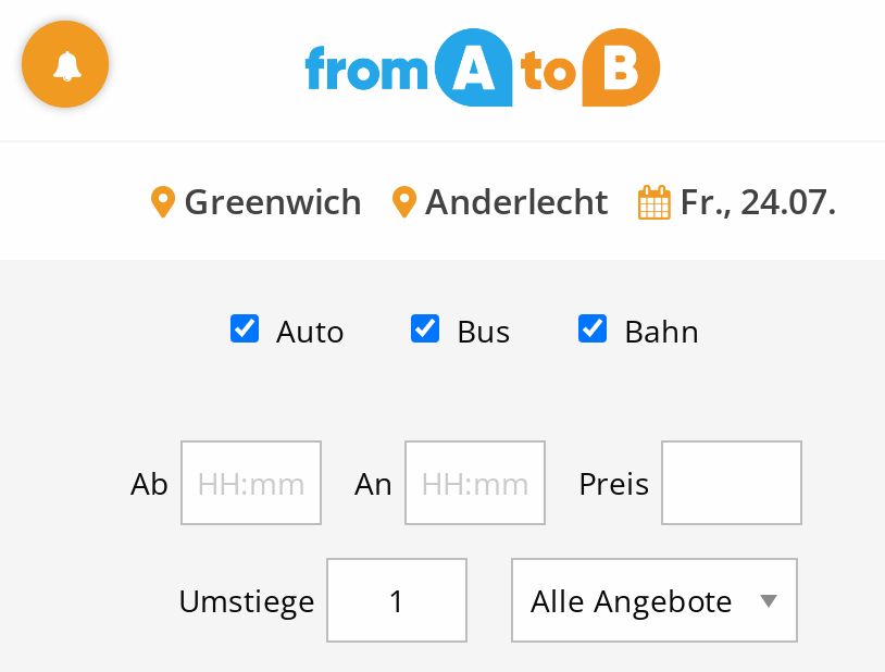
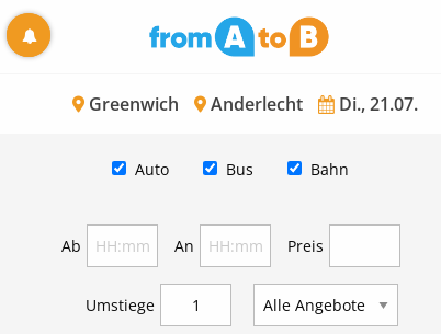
[175,176,836,224] Greenwich Anderlecht Fr., 24.07. -> [84,91,417,116] Greenwich Anderlecht Di., 21.07.

